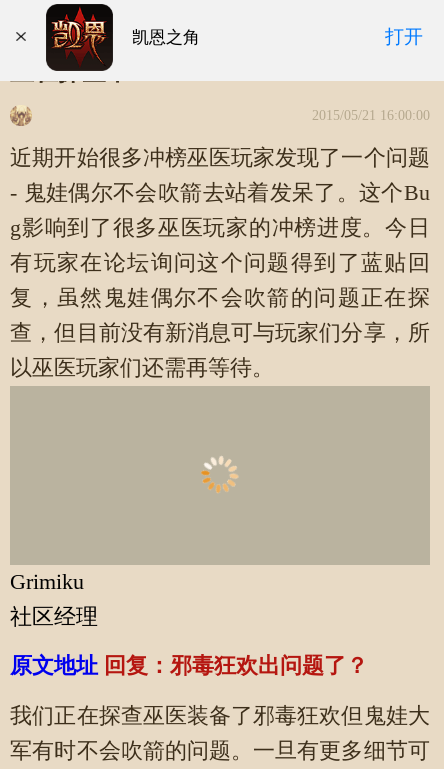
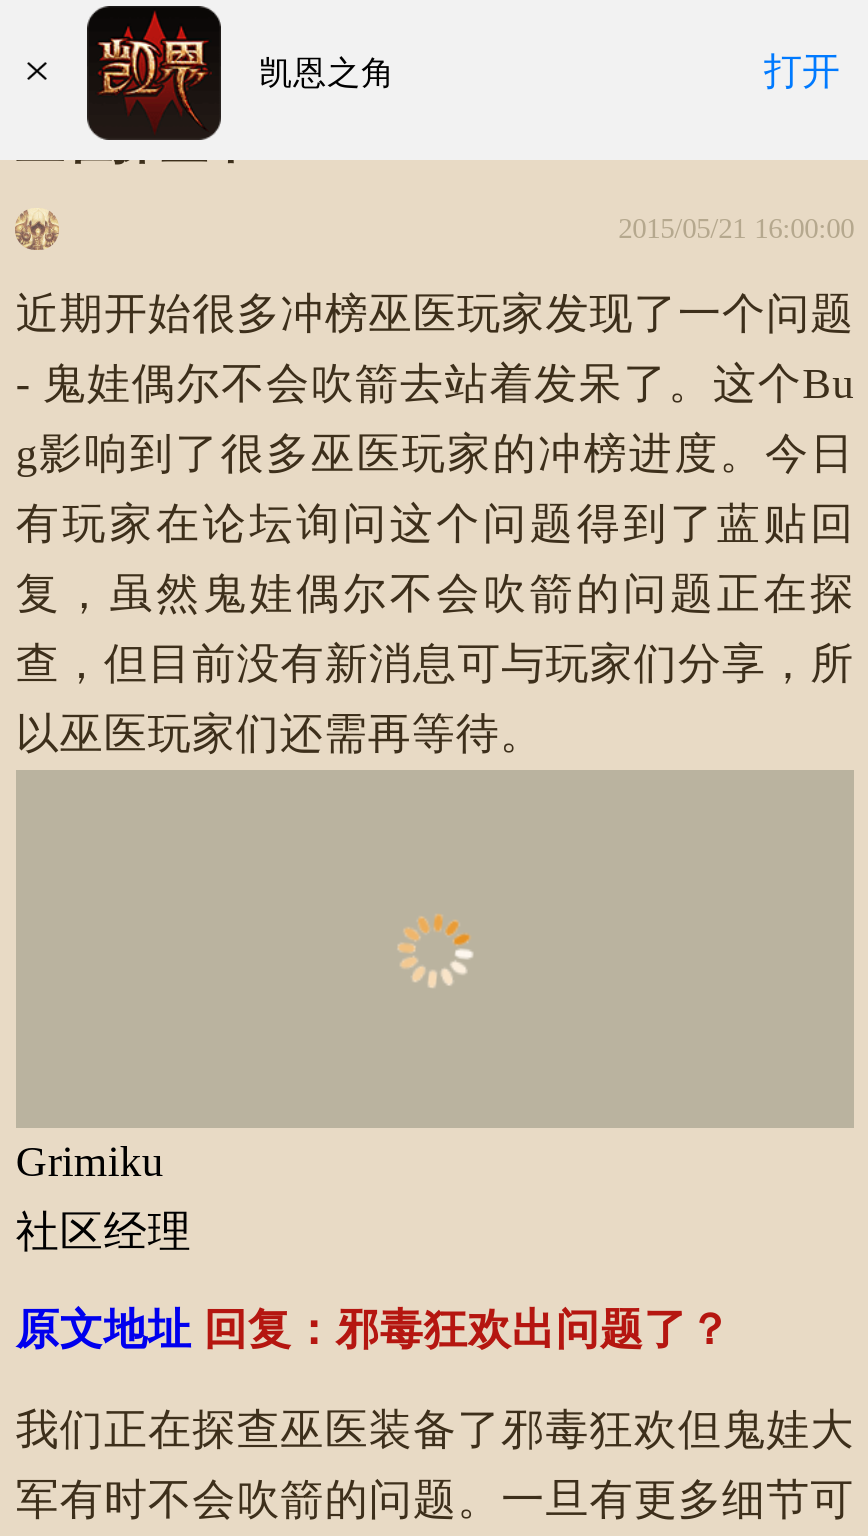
[201,456,238,493] [image] -> [399,912,473,986] [image]

